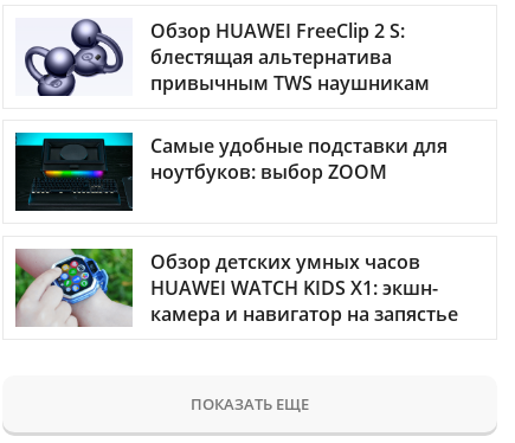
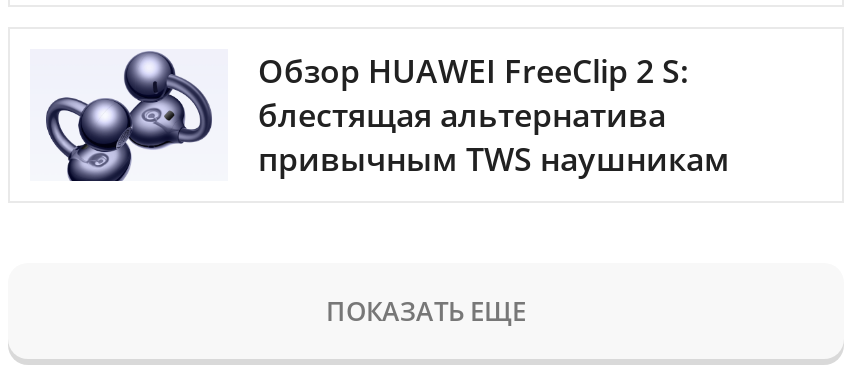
[14,131,458,326] [image] | Самые удобные подставки для | ноутбуков: выбор ZOOM | Обзор детских умных часов | HUAWEI WATCH KIDS X1: экшн- | камера и навигатор на запястье -> none
[14,248,134,328] [image] -> none

